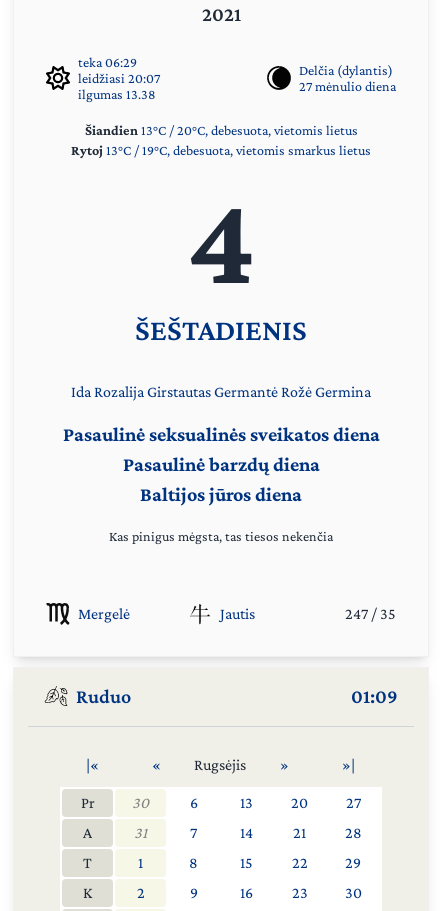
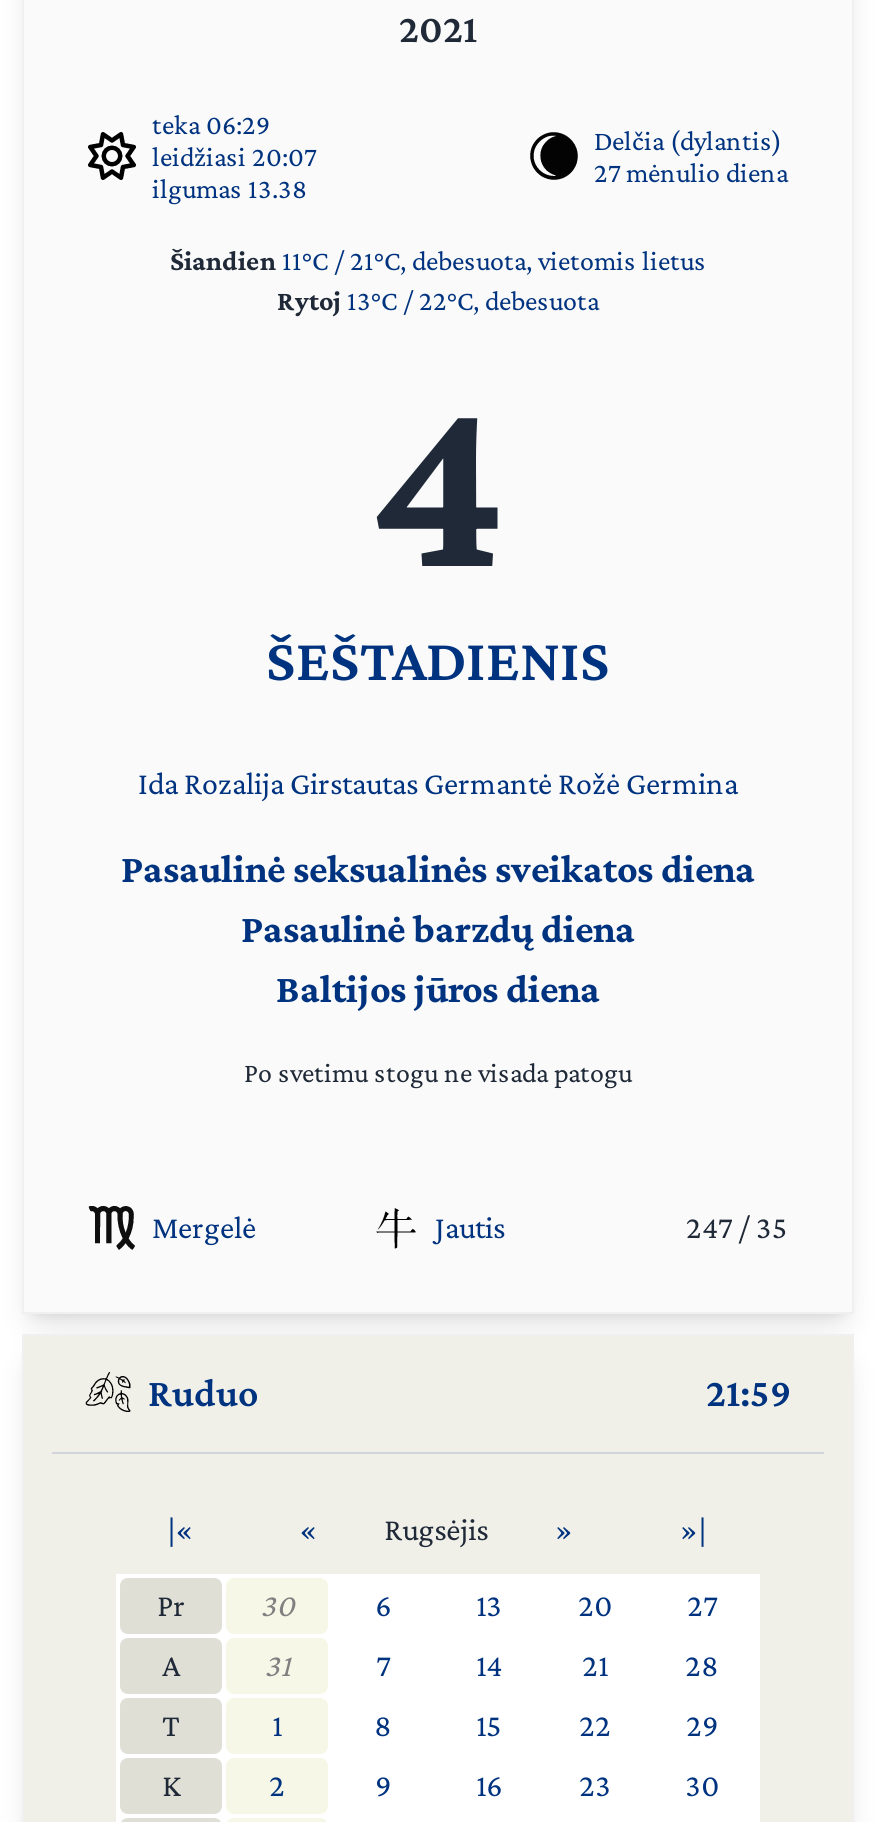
[71,122,371,158] Šiandien 13°C / 20°C, debesuota, vietomis lietus | Rytoj 13°C / 19°C, debesuota, vietomis smarkus lietus -> [170,244,706,316] Šiandien 11°C / 21°C, debesuota, vietomis lietus | Rytoj 13°C / 22°C, debesuota
[109,528,333,544] Kas pinigus mėgsta, tas tiesos nekenčia -> [244,1056,632,1088] Po svetimu stogu ne visada patogu
[351,685,398,707] 01:09 -> [706,1370,792,1414] 21:59

